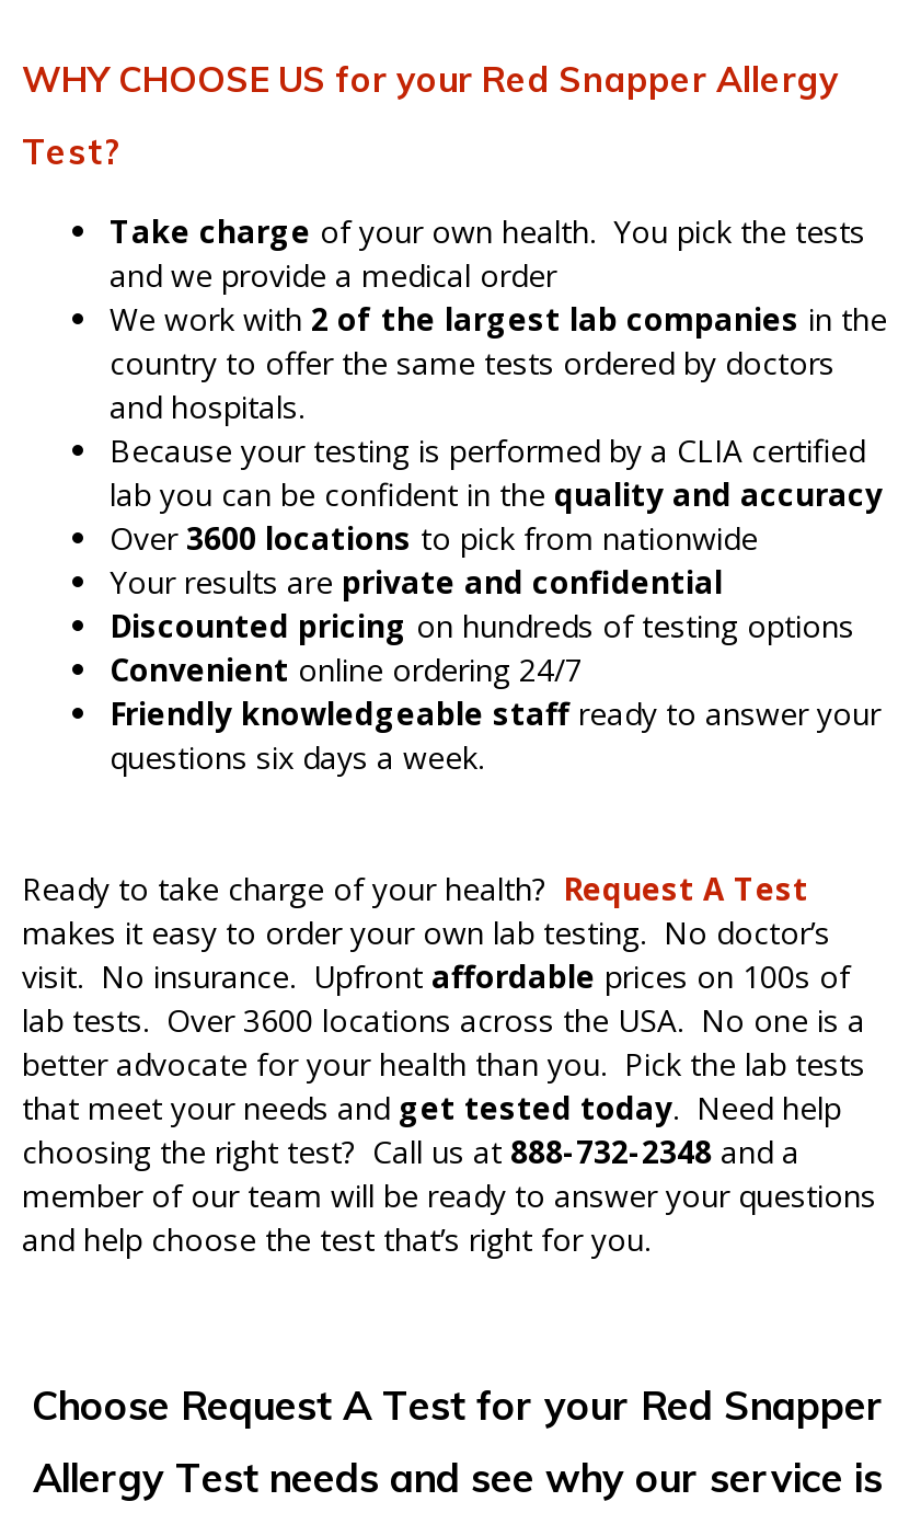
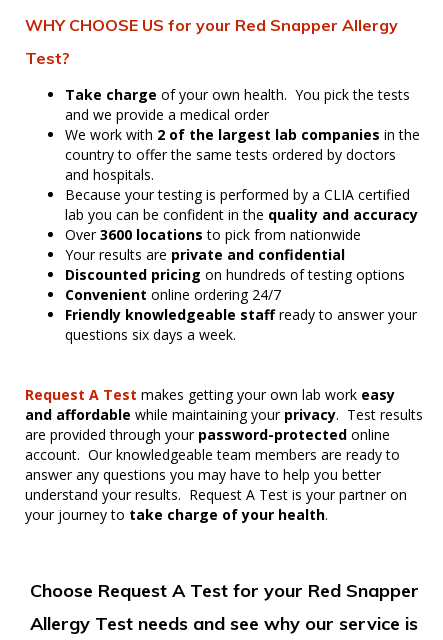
[22,868,876,1260] Ready to take charge of your health? Request A Test | makes it easy to order your own lab testing. No doctor’s | visit. No insurance. Upfront affordable prices on 100s of | lab tests. Over 3600 locations across the USA. No one is a | better advocate for your health than you. Pick the lab tests | that meet your needs and get tested today. Need help | choosing the right test? Call us at 888-732-2348 and a | member of our team will be ready to answer your questions | and help choose the test that’s right for you. -> [25,385,423,524] Request A Test makes getting your own lab work easy | and affordable while maintaining your privacy. Test results | are provided through your password-protected online | account. Our knowledgeable team members are ready to | answer any questions you may have to help you better | understand your results. Request A Test is your partner on | your journey to take charge of your health.

